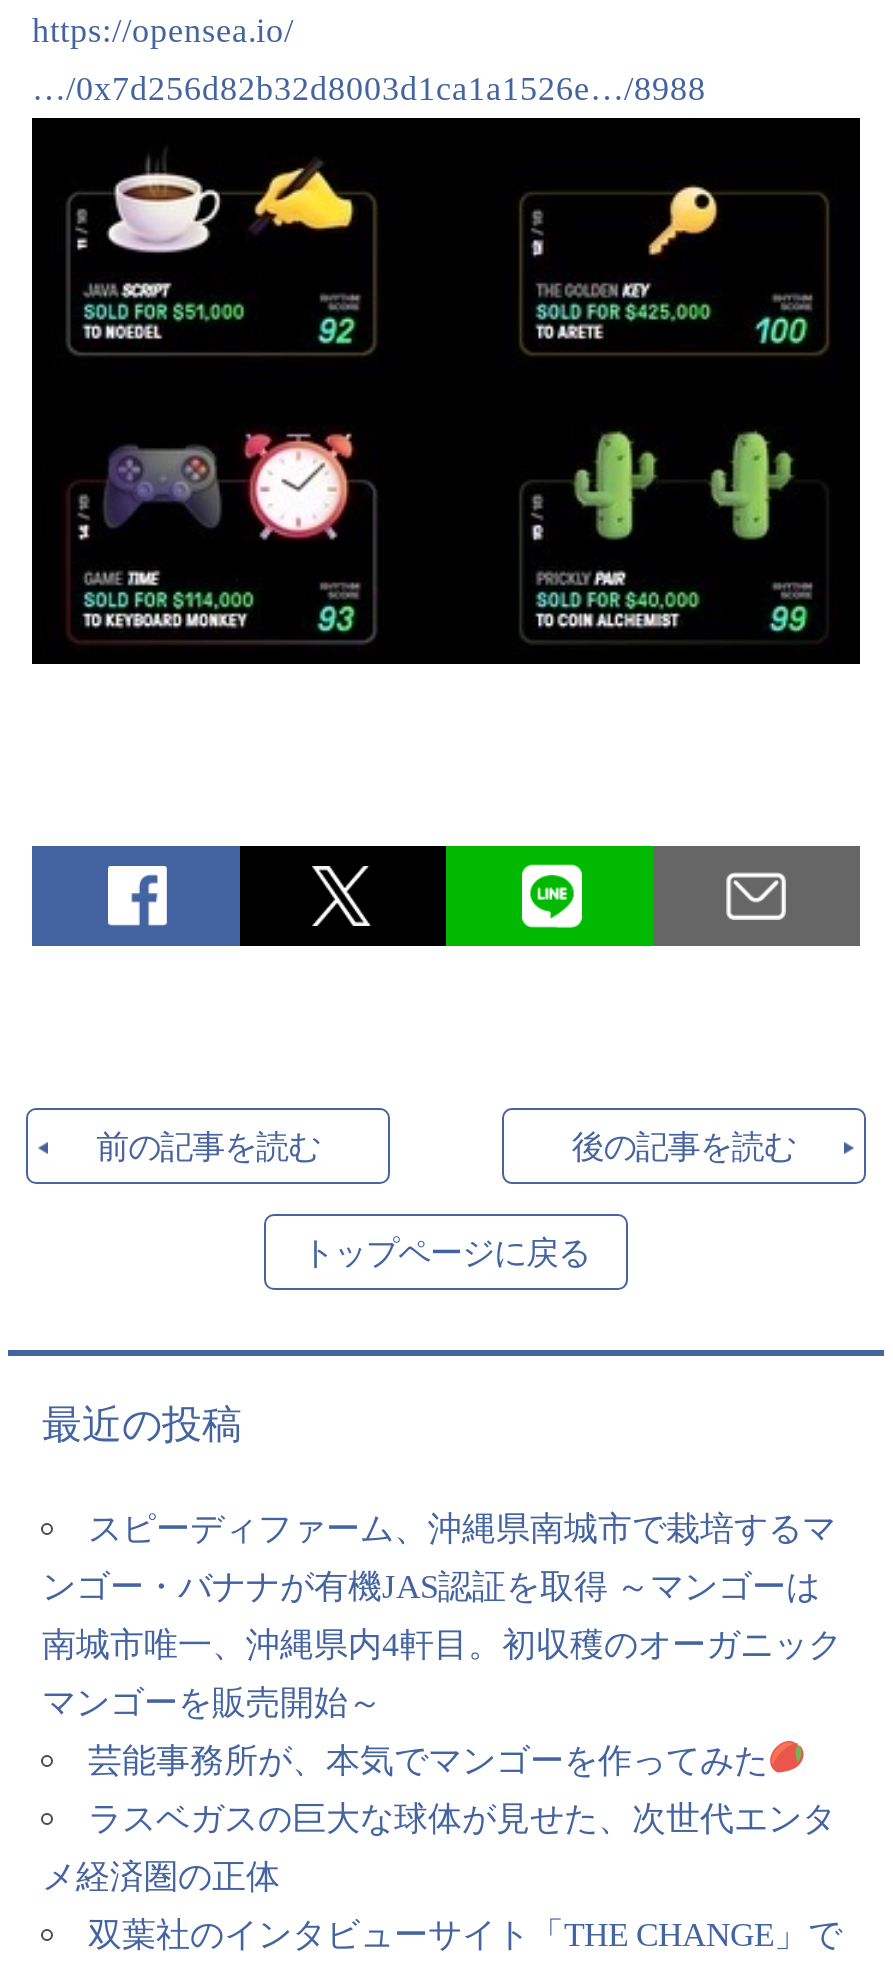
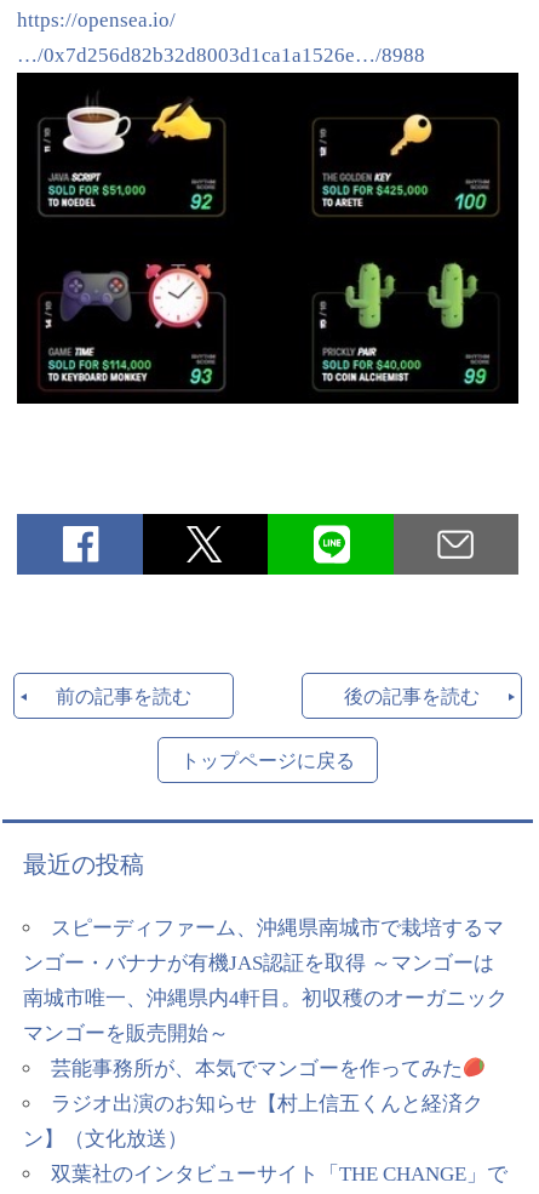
[88,1800,836,1838] ラスベガスの巨大な球体が見せた、次世代エンタ -> [51,1092,483,1115] ラジオ出演のお知らせ【村上信五くんと経済ク
[42,1858,280,1896] メ経済圏の正体 -> [23,1127,188,1150] ン】（文化放送）

